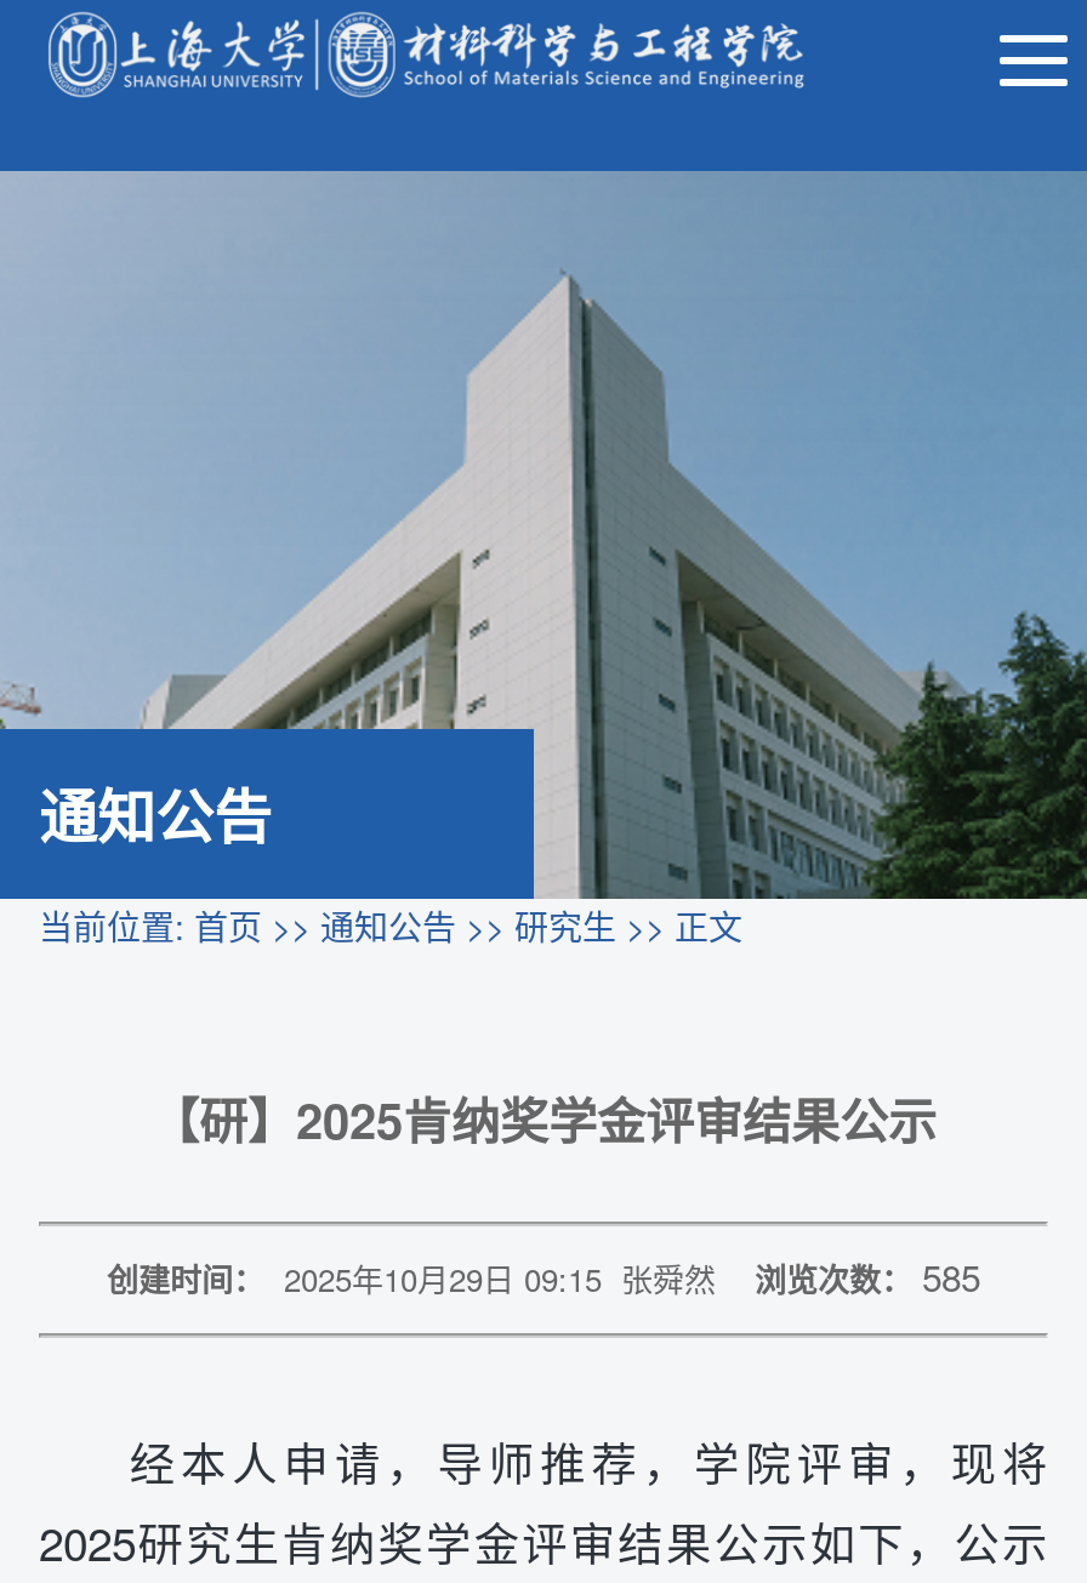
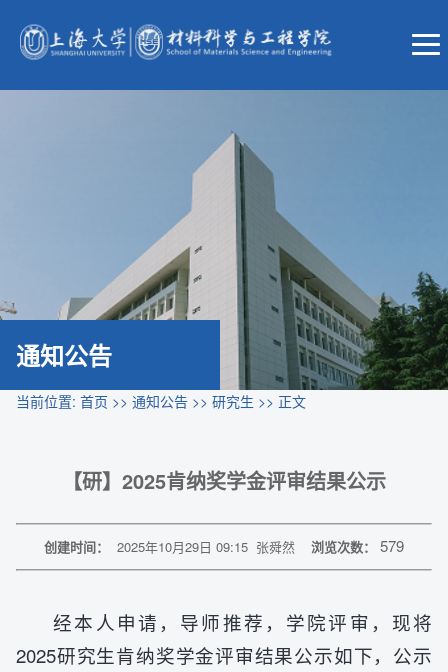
[107,1251,980,1302] 创建时间：2025年10月29日 09:15 张舜然 浏览次数： 585 -> [44,535,404,556] 创建时间：2025年10月29日 09:15 张舜然 浏览次数： 579

